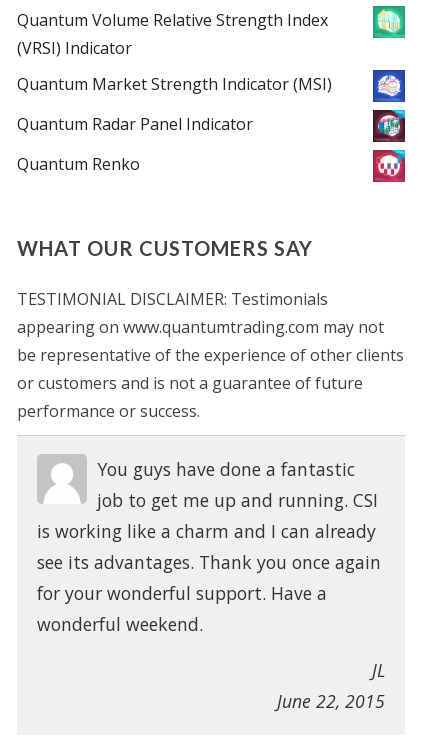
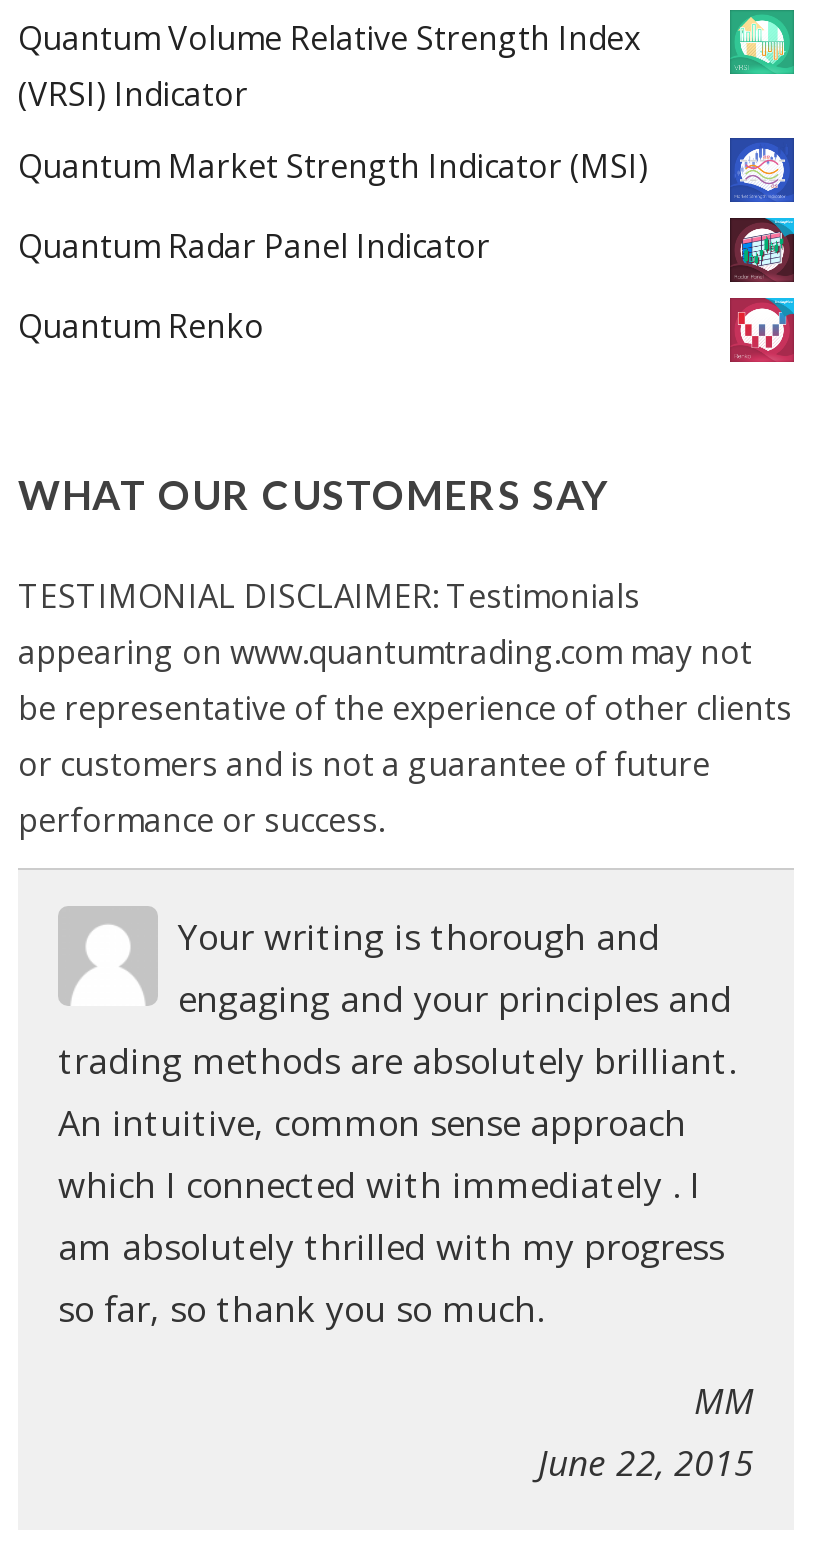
[37,457,381,636] You guys have done a fantastic | job to get me up and running. CSI | is working like a charm and I can already | see its advantages. Thank you once again | for your wonderful support. Have a | wonderful weekend. -> [58,912,736,1332] Your writing is thorough and | engaging and your principles and | trading methods are absolutely brilliant. | An intuitive, common sense approach | which I connected with immediately . I | am absolutely thrilled with my progress | so far, so thank you so much.
[372,658,385,682] JL -> [694,1376,754,1424] MM

